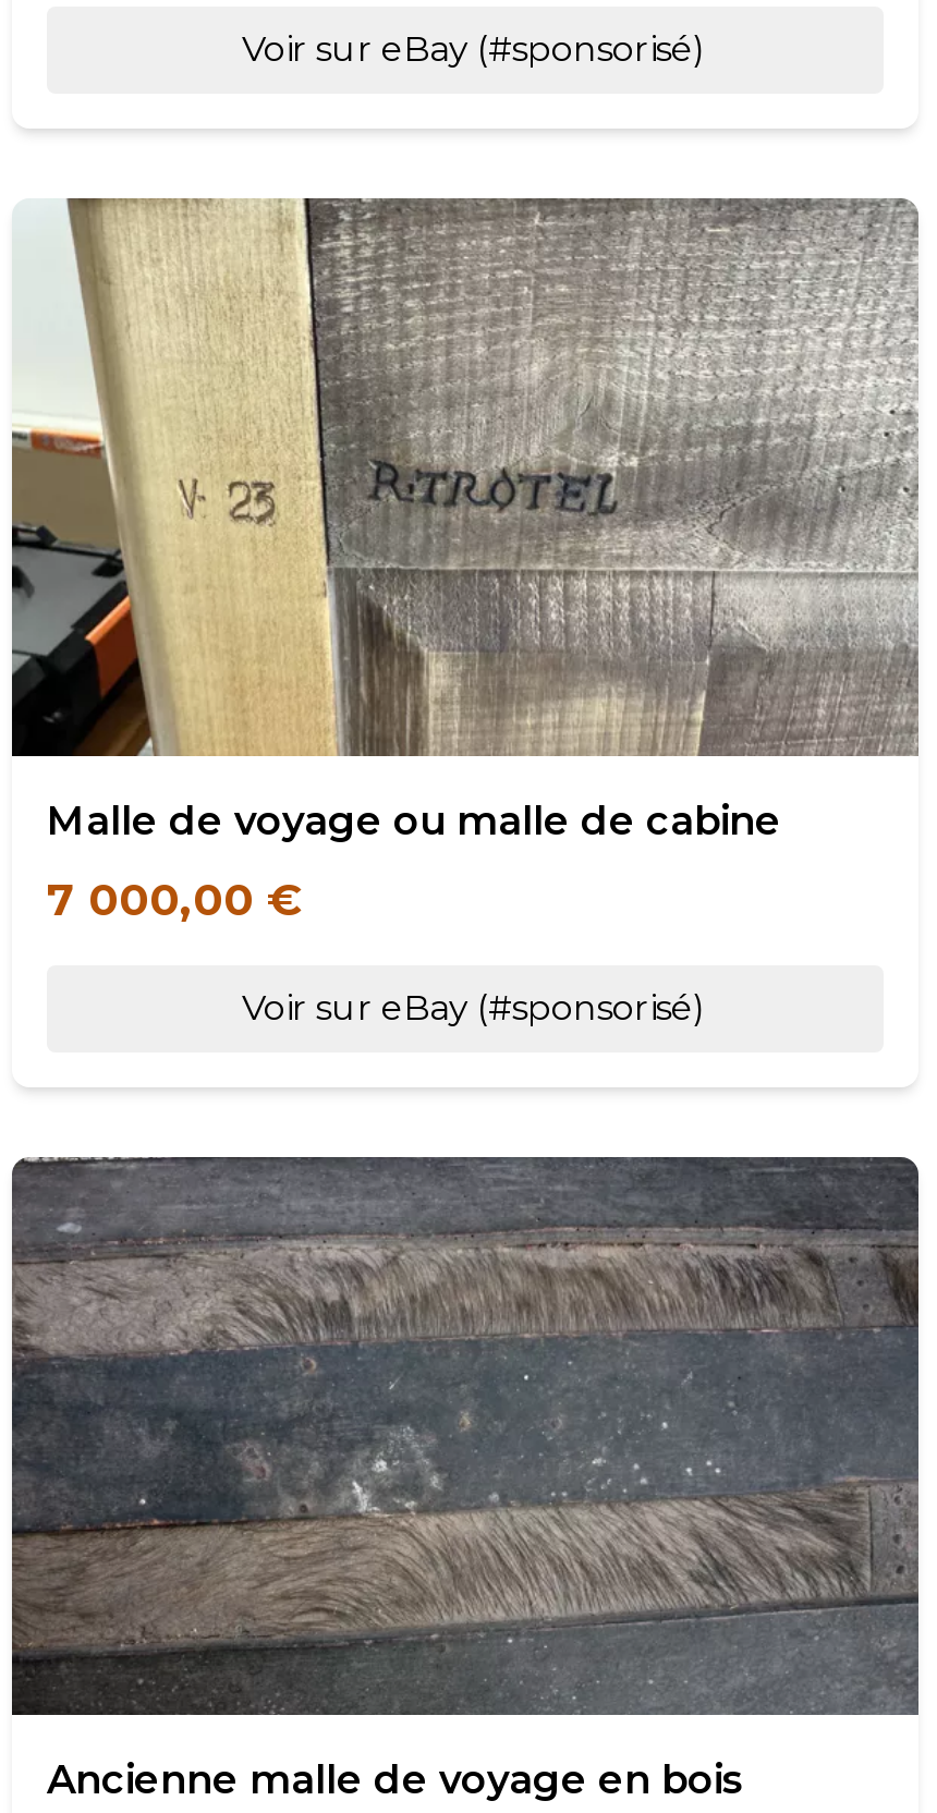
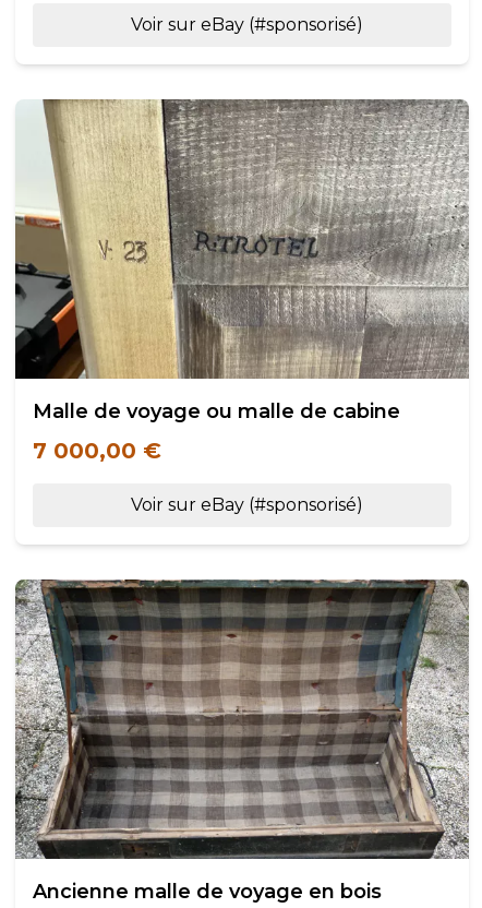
[10,1155,918,1715] [image] -> [15,580,469,859] [image]

